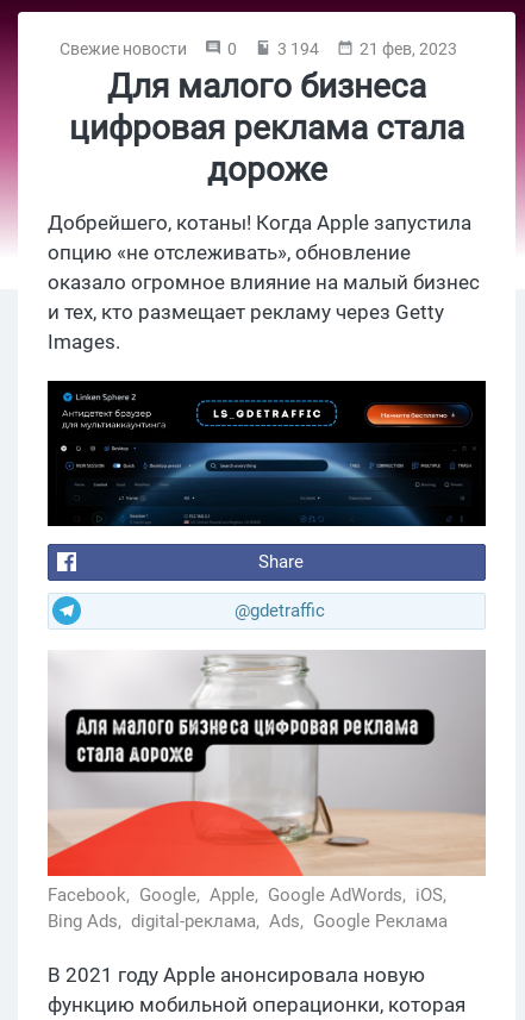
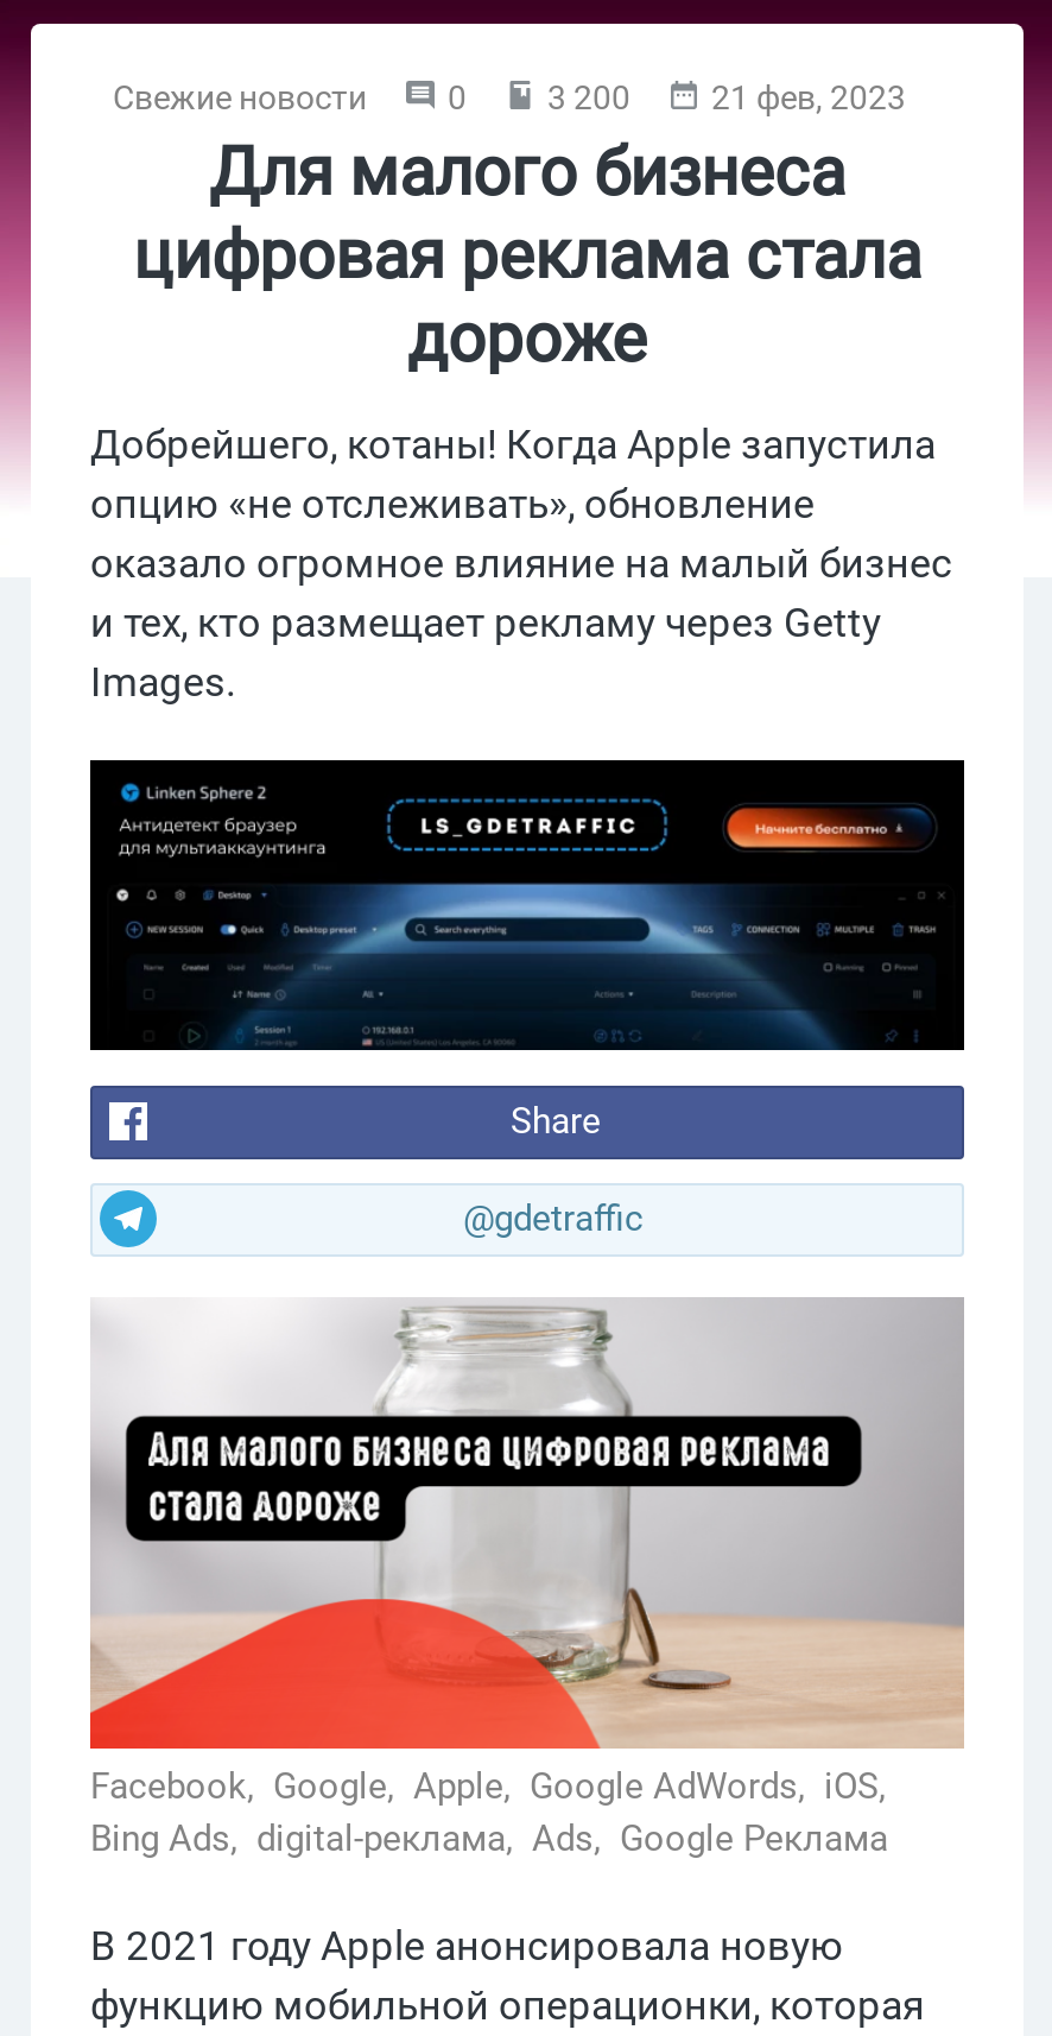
[277,39,318,58] 3 194 -> [547,78,630,116] 3 200

